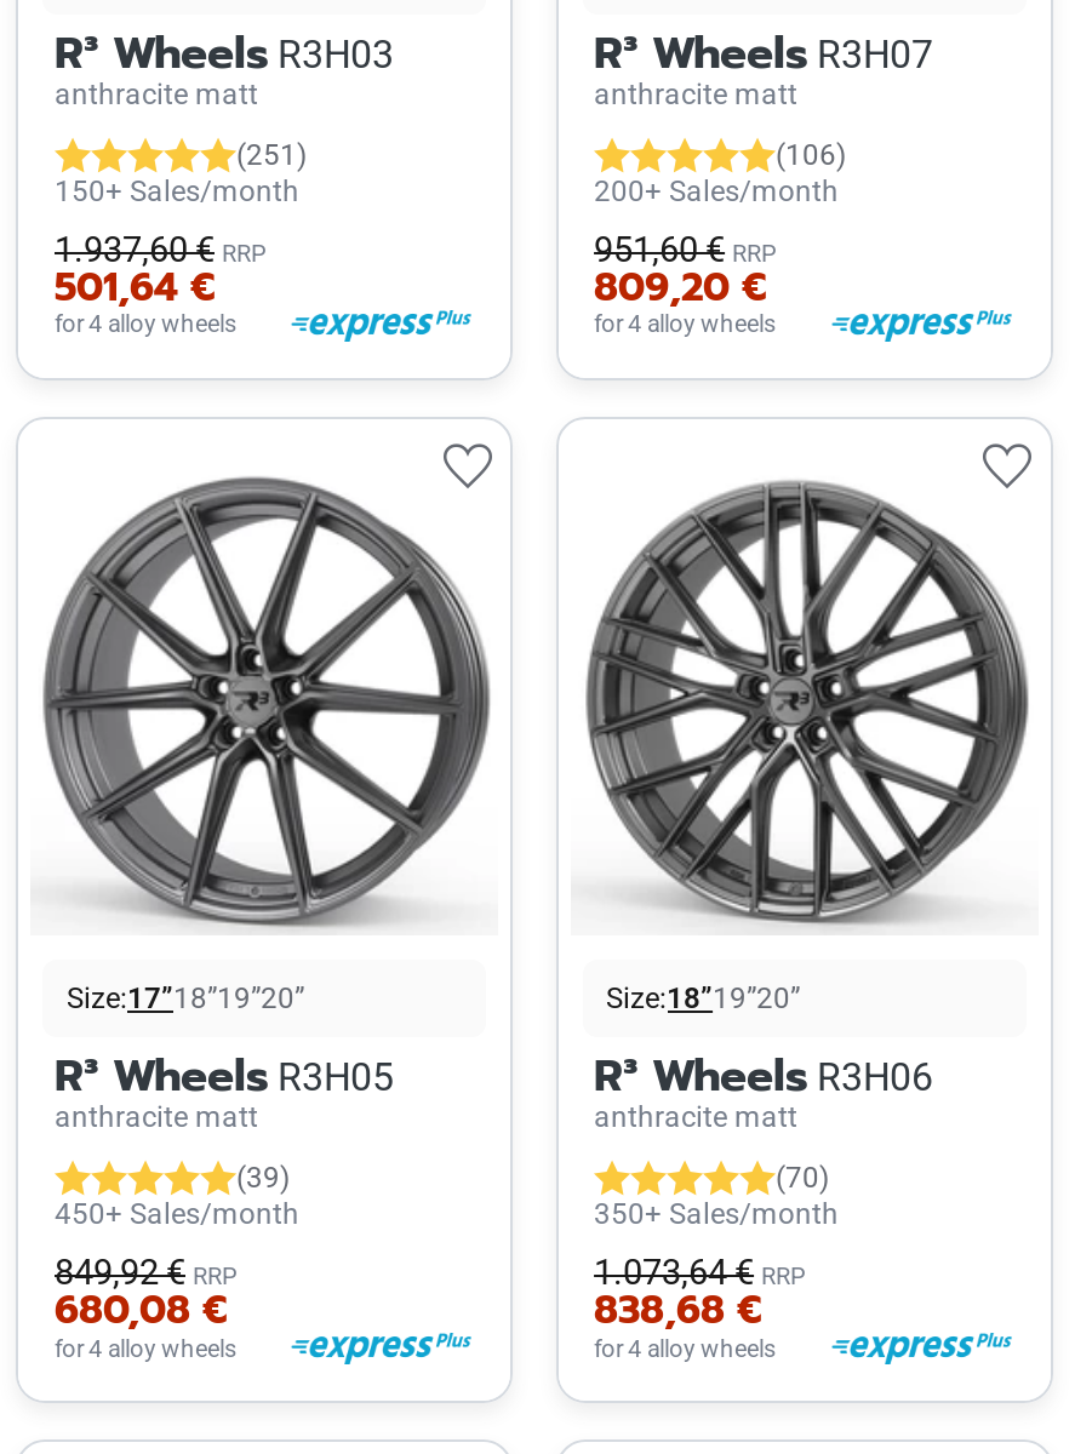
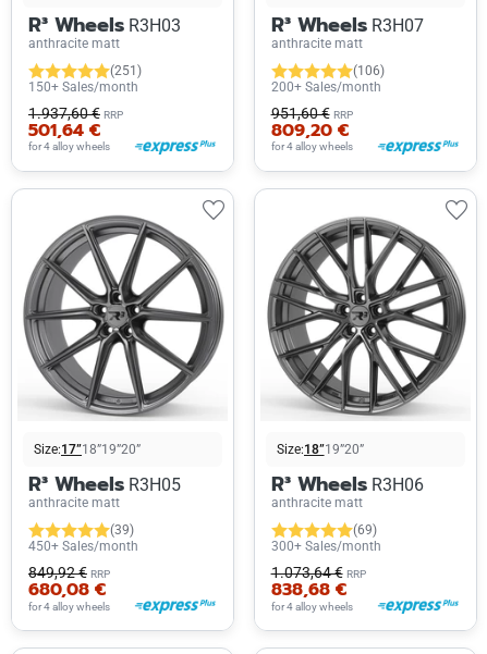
[776,1162,829,1195] (70) -> [352,523,376,538] (69)
[594,1198,839,1232] 350+ Sales/month -> [271,539,381,554] 300+ Sales/month

